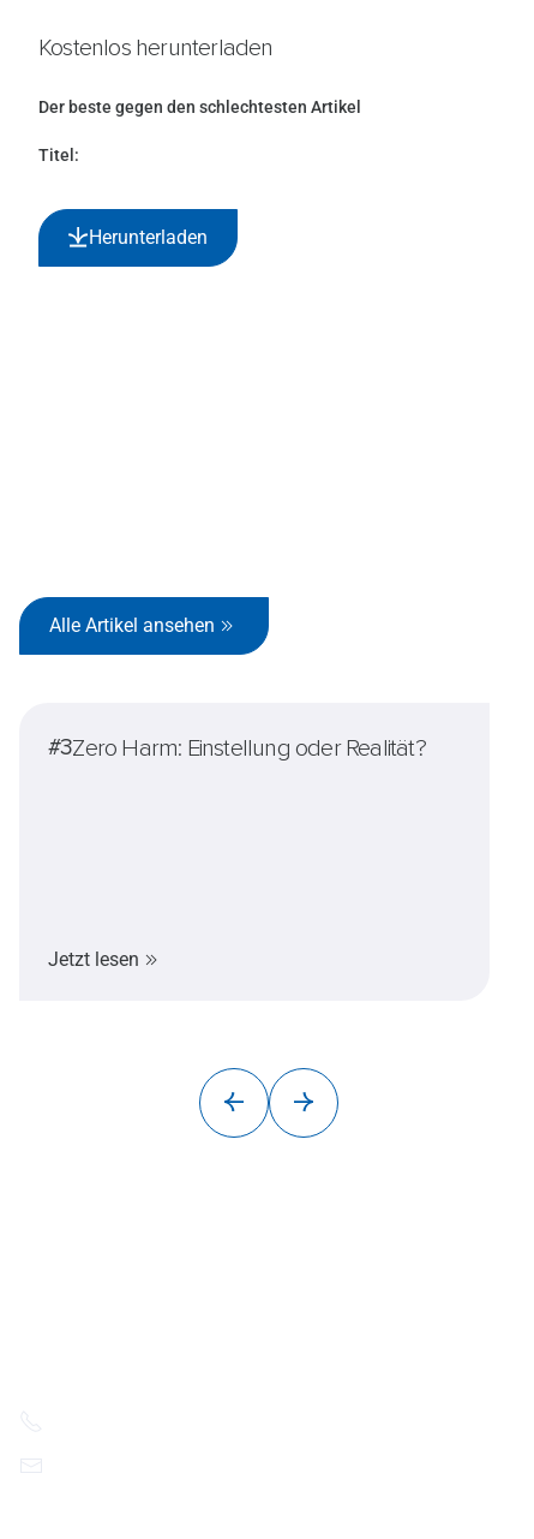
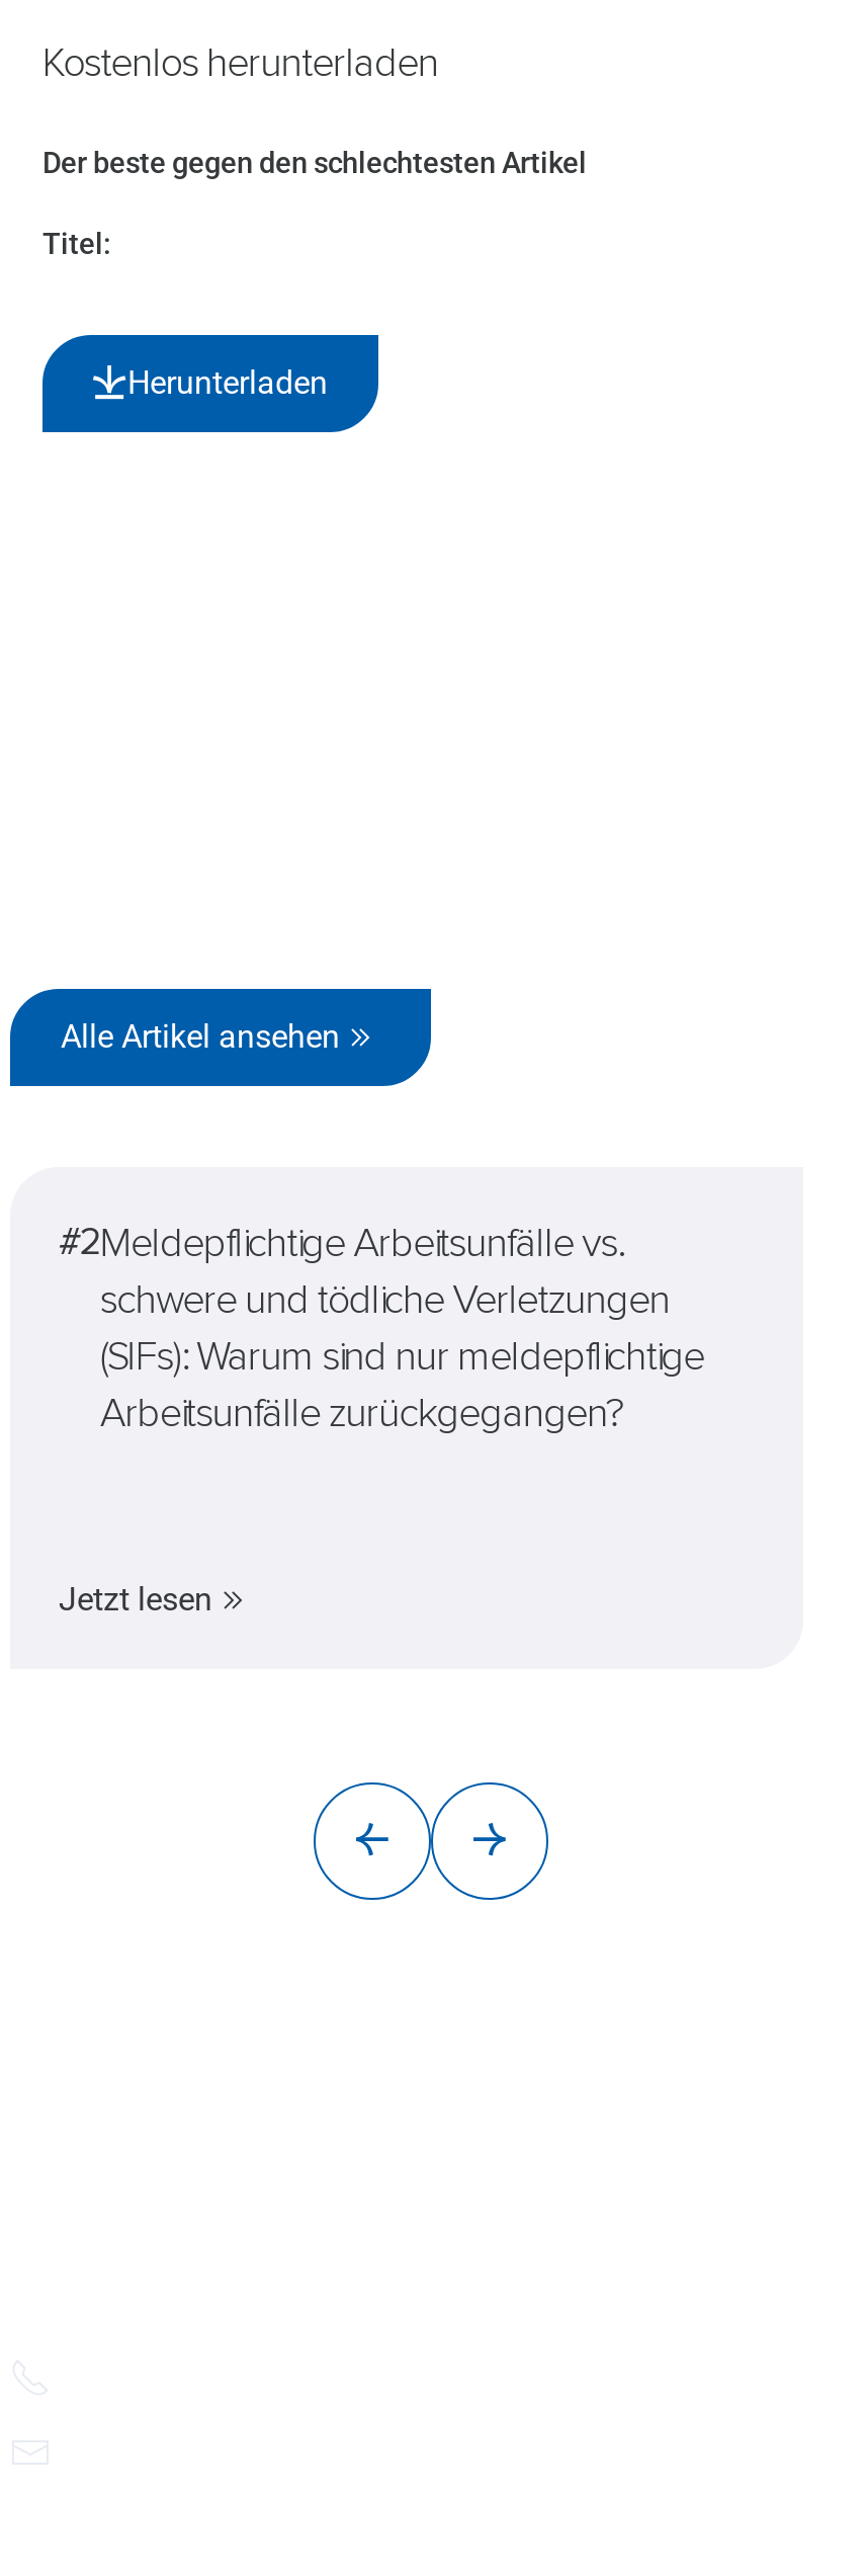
[48,732,426,762] #3Zero Harm: Einstellung oder Realität? -> [59,1217,704,1437] #2Meldepflichtige Arbeitsunfälle vs. | schwere und tödliche Verletzungen | (SIFs): Warum sind nur meldepflichtige | Arbeitsunfälle zurückgegangen?

